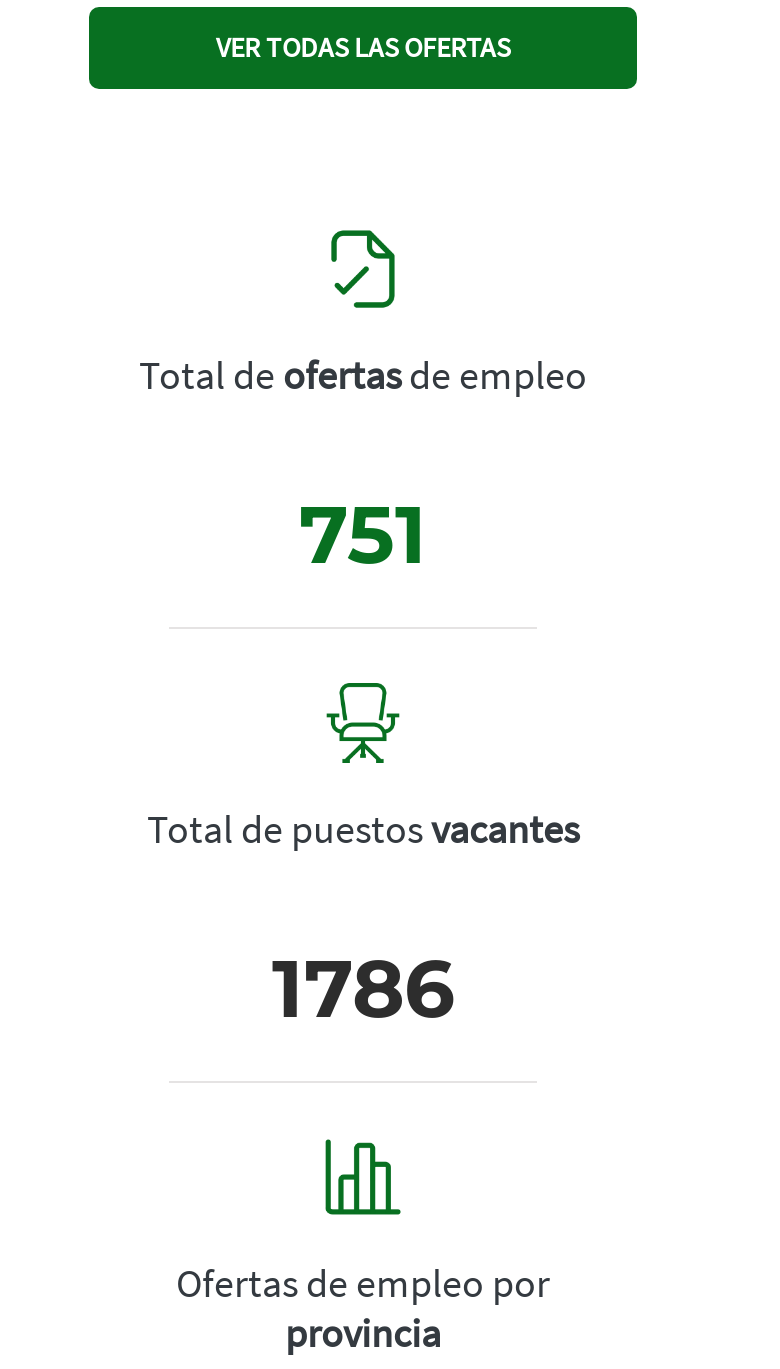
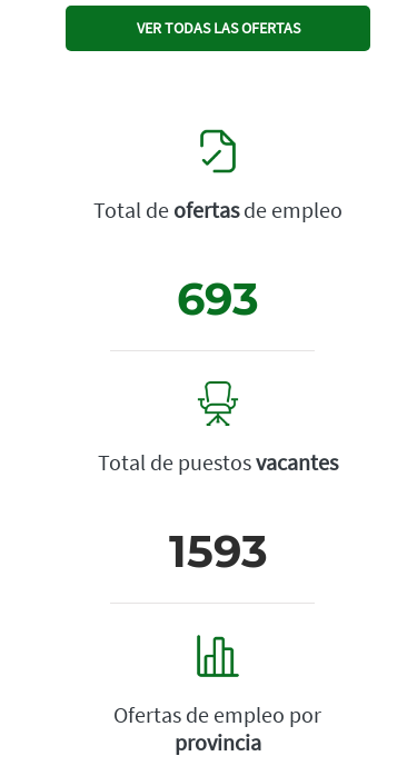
[299,485,427,583] 751 -> [177,271,259,326] 693
[272,939,454,1037] 1786 -> [168,524,267,578] 1593

